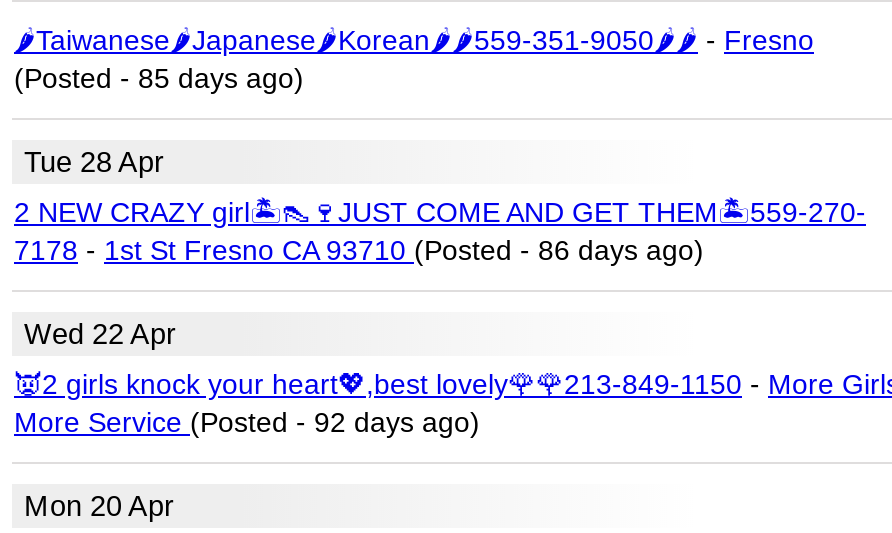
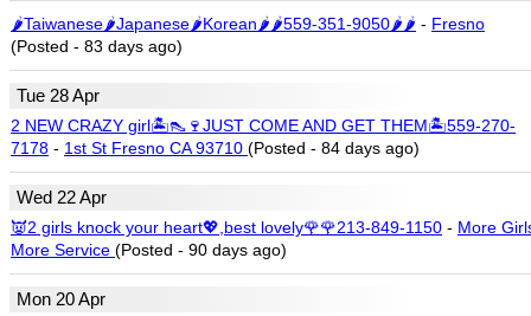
[14,62,304,94] (Posted - 85 days ago) -> [11,37,183,56] (Posted - 83 days ago)
[14,234,704,266] 7178 - 1st St Fresno CA 93710 (Posted - 86 days ago) -> [11,139,420,158] 7178 - 1st St Fresno CA 93710 (Posted - 84 days ago)
[14,406,480,438] More Service (Posted - 92 days ago) -> [11,240,287,259] More Service (Posted - 90 days ago)

